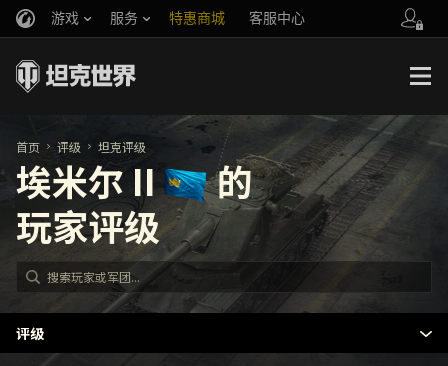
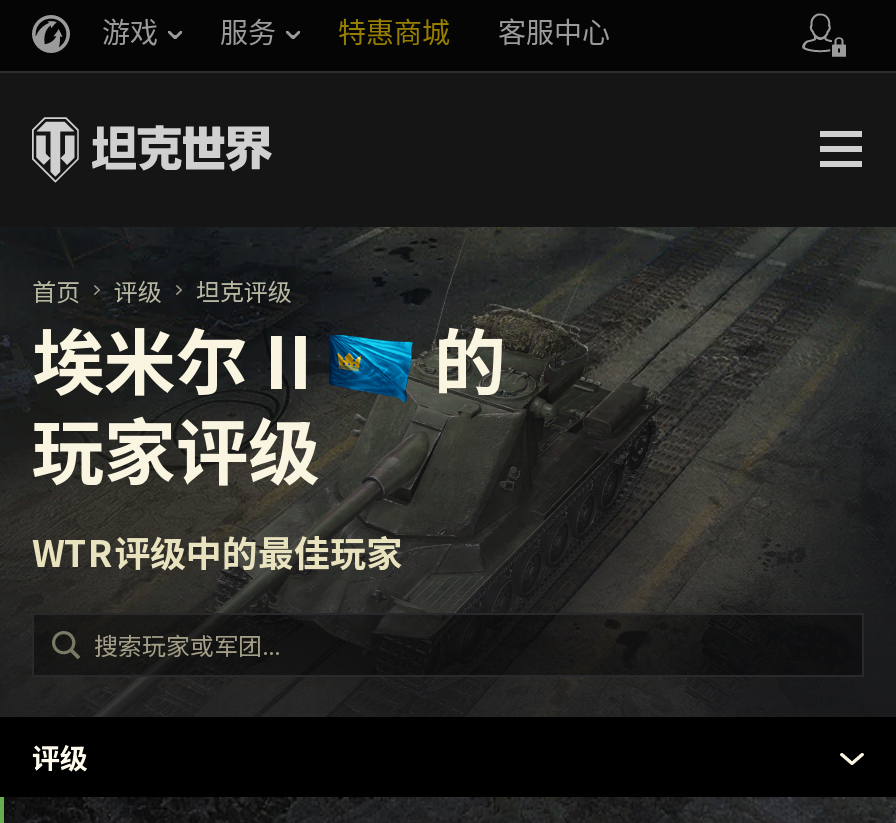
none -> [32,524,402,576] WTR评级中的最佳玩家

